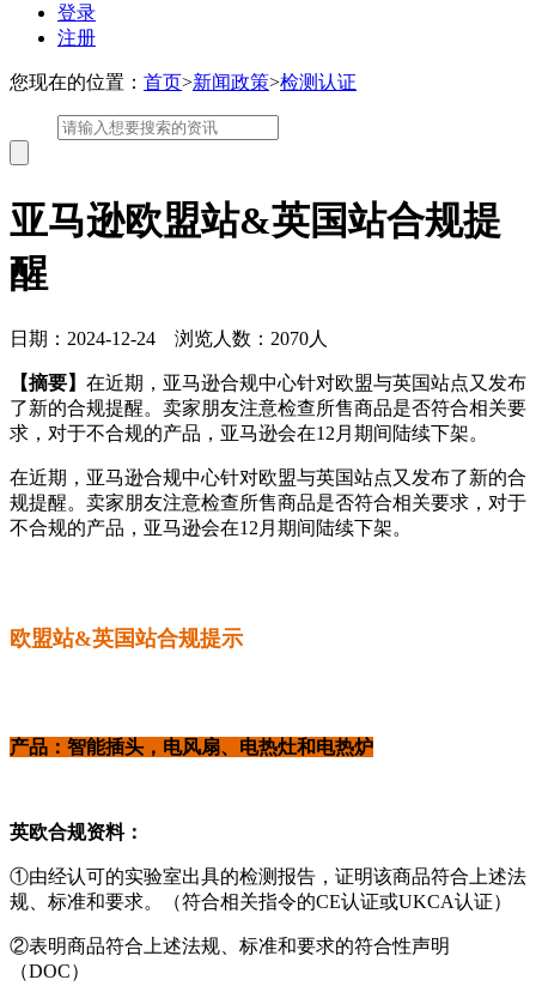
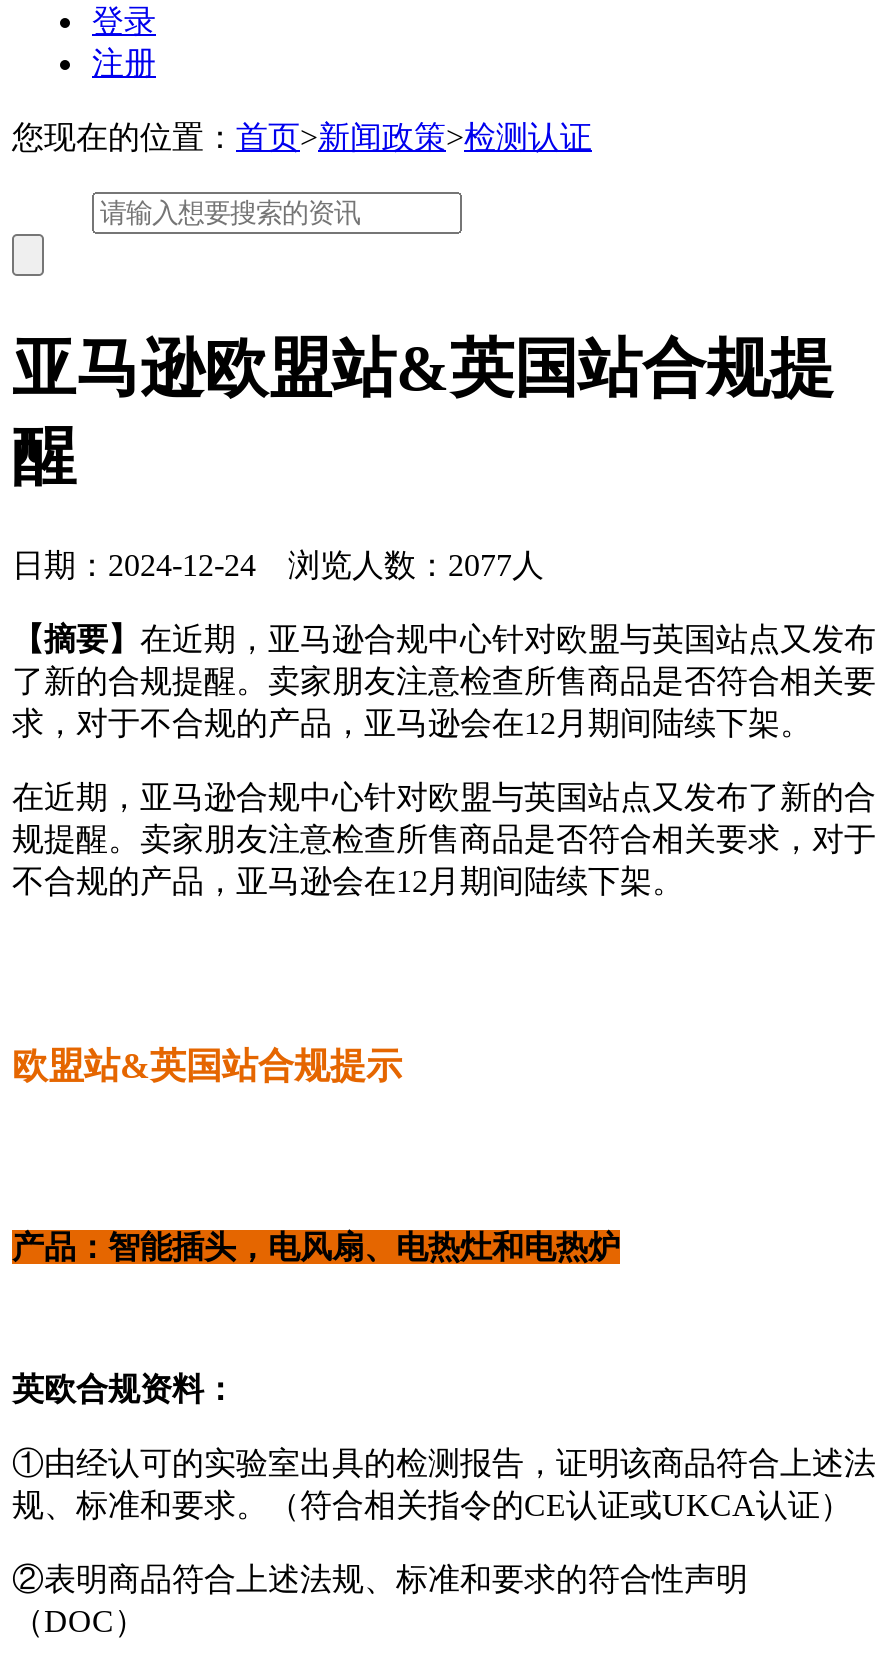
[10,328,328,349] 日期：2024-12-24 浏览人数：2070人 -> [12,548,544,582] 日期：2024-12-24 浏览人数：2077人

